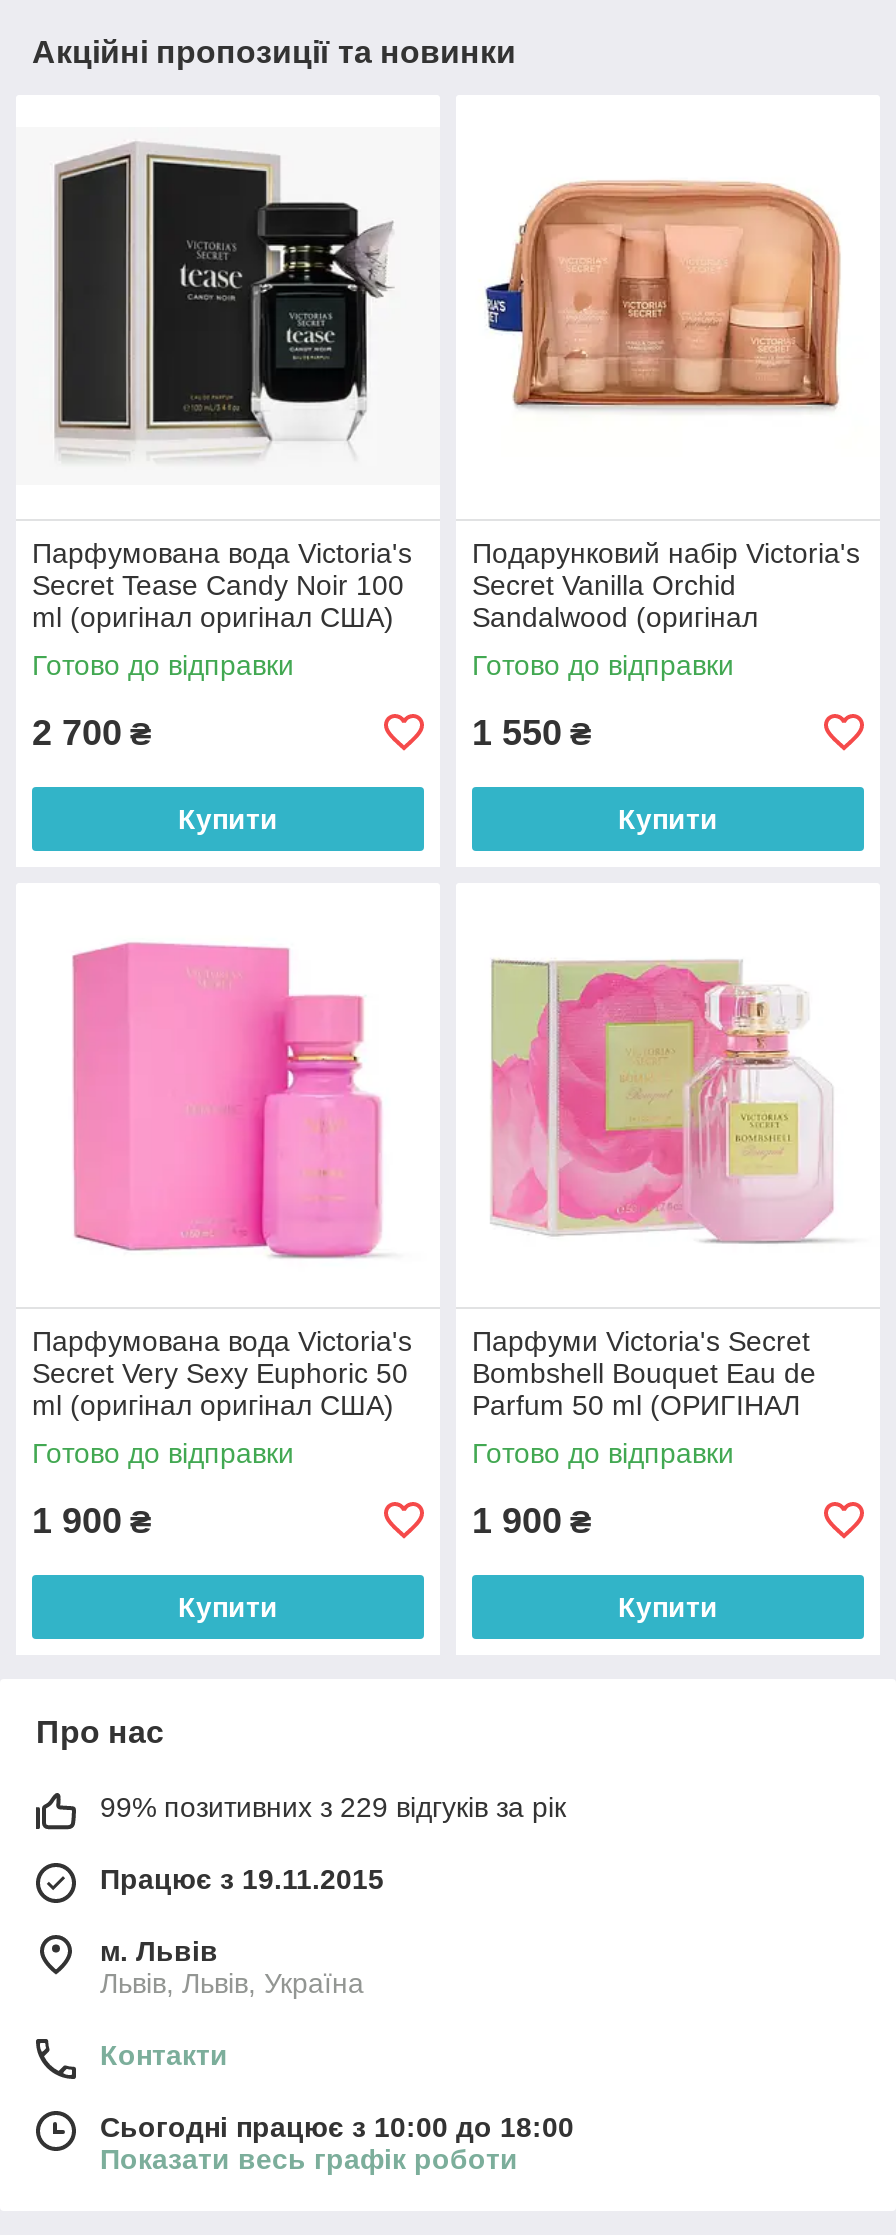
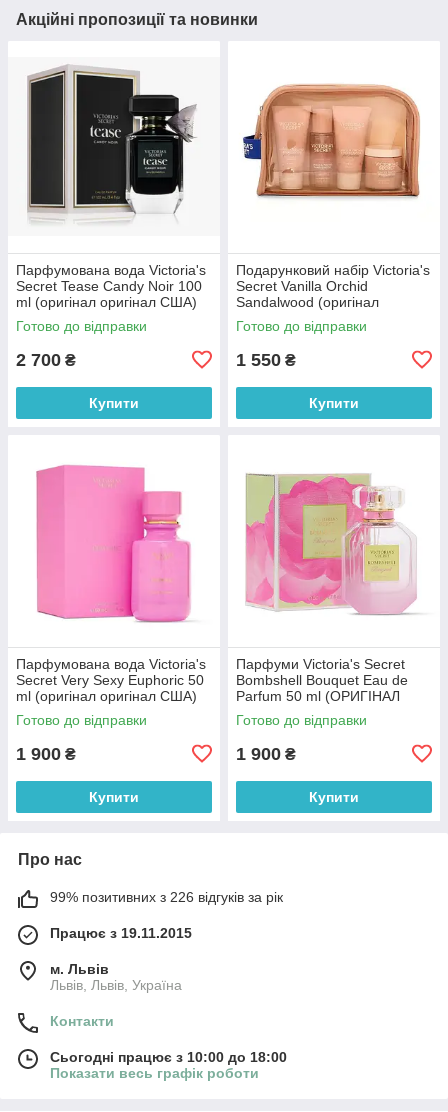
[100,1791,566,1823] 99% позитивних з 229 відгуків за рік -> [50,889,283,905] 99% позитивних з 226 відгуків за рік

